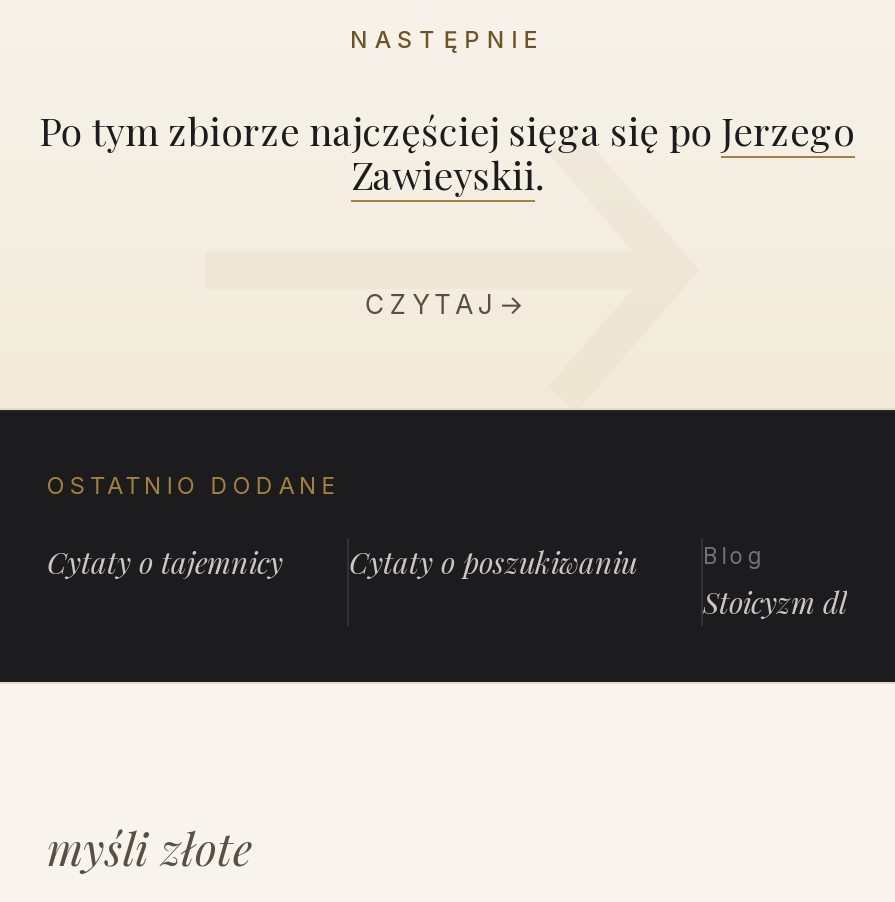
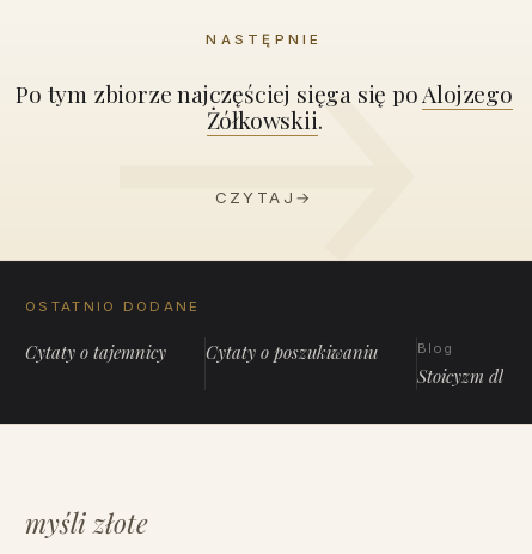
[39,103,855,199] Po tym zbiorze najczęściej sięga się po Jerzego | Zawieyskii. -> [16,77,513,135] Po tym zbiorze najczęściej sięga się po Alojzego | Żółkowskii.

